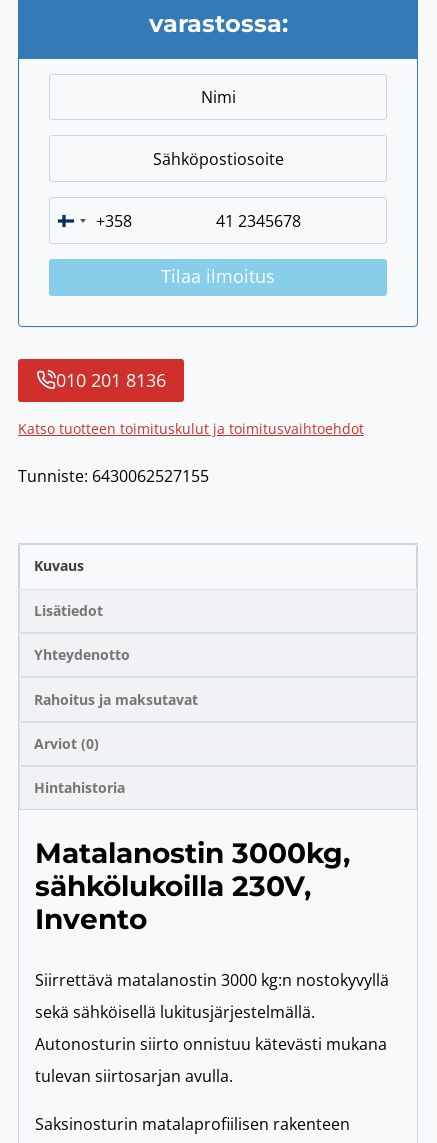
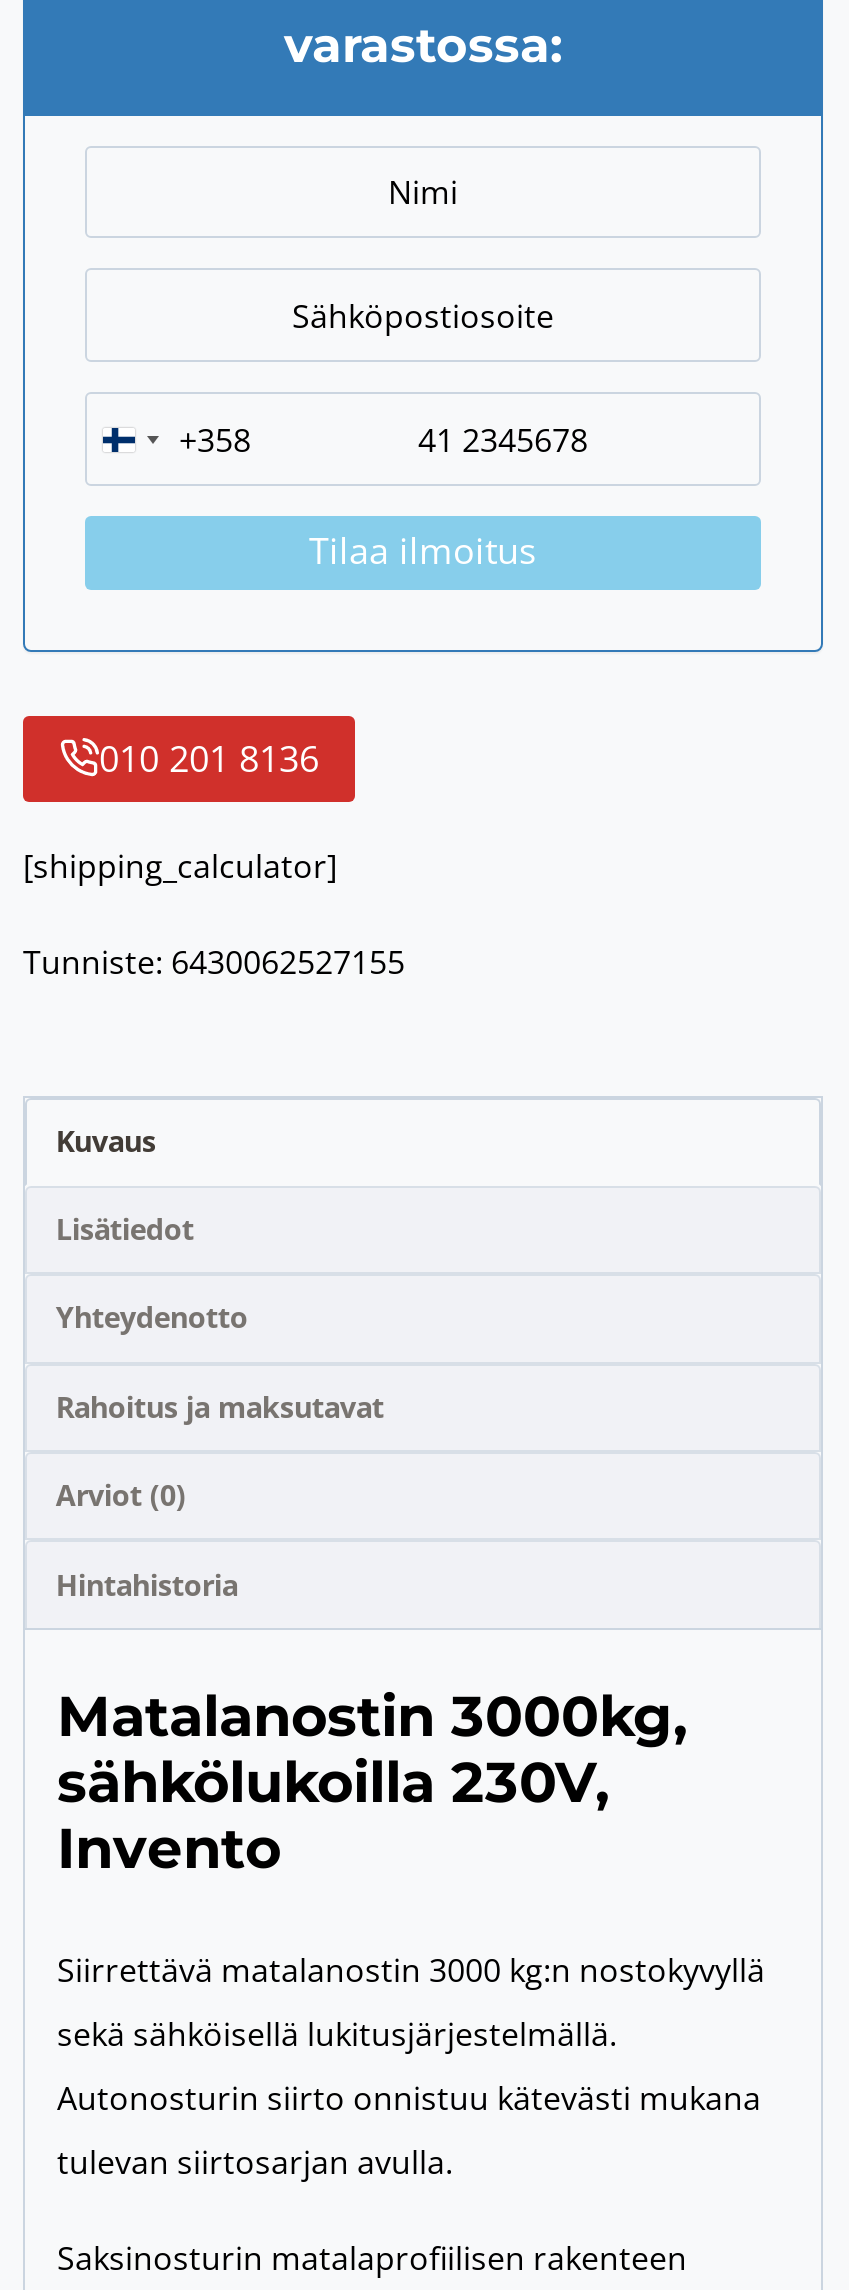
[18,419,364,438] Katso tuotteen toimituskulut ja toimitusvaihtoehdot -> [23,843,337,887] [shipping_calculator]

